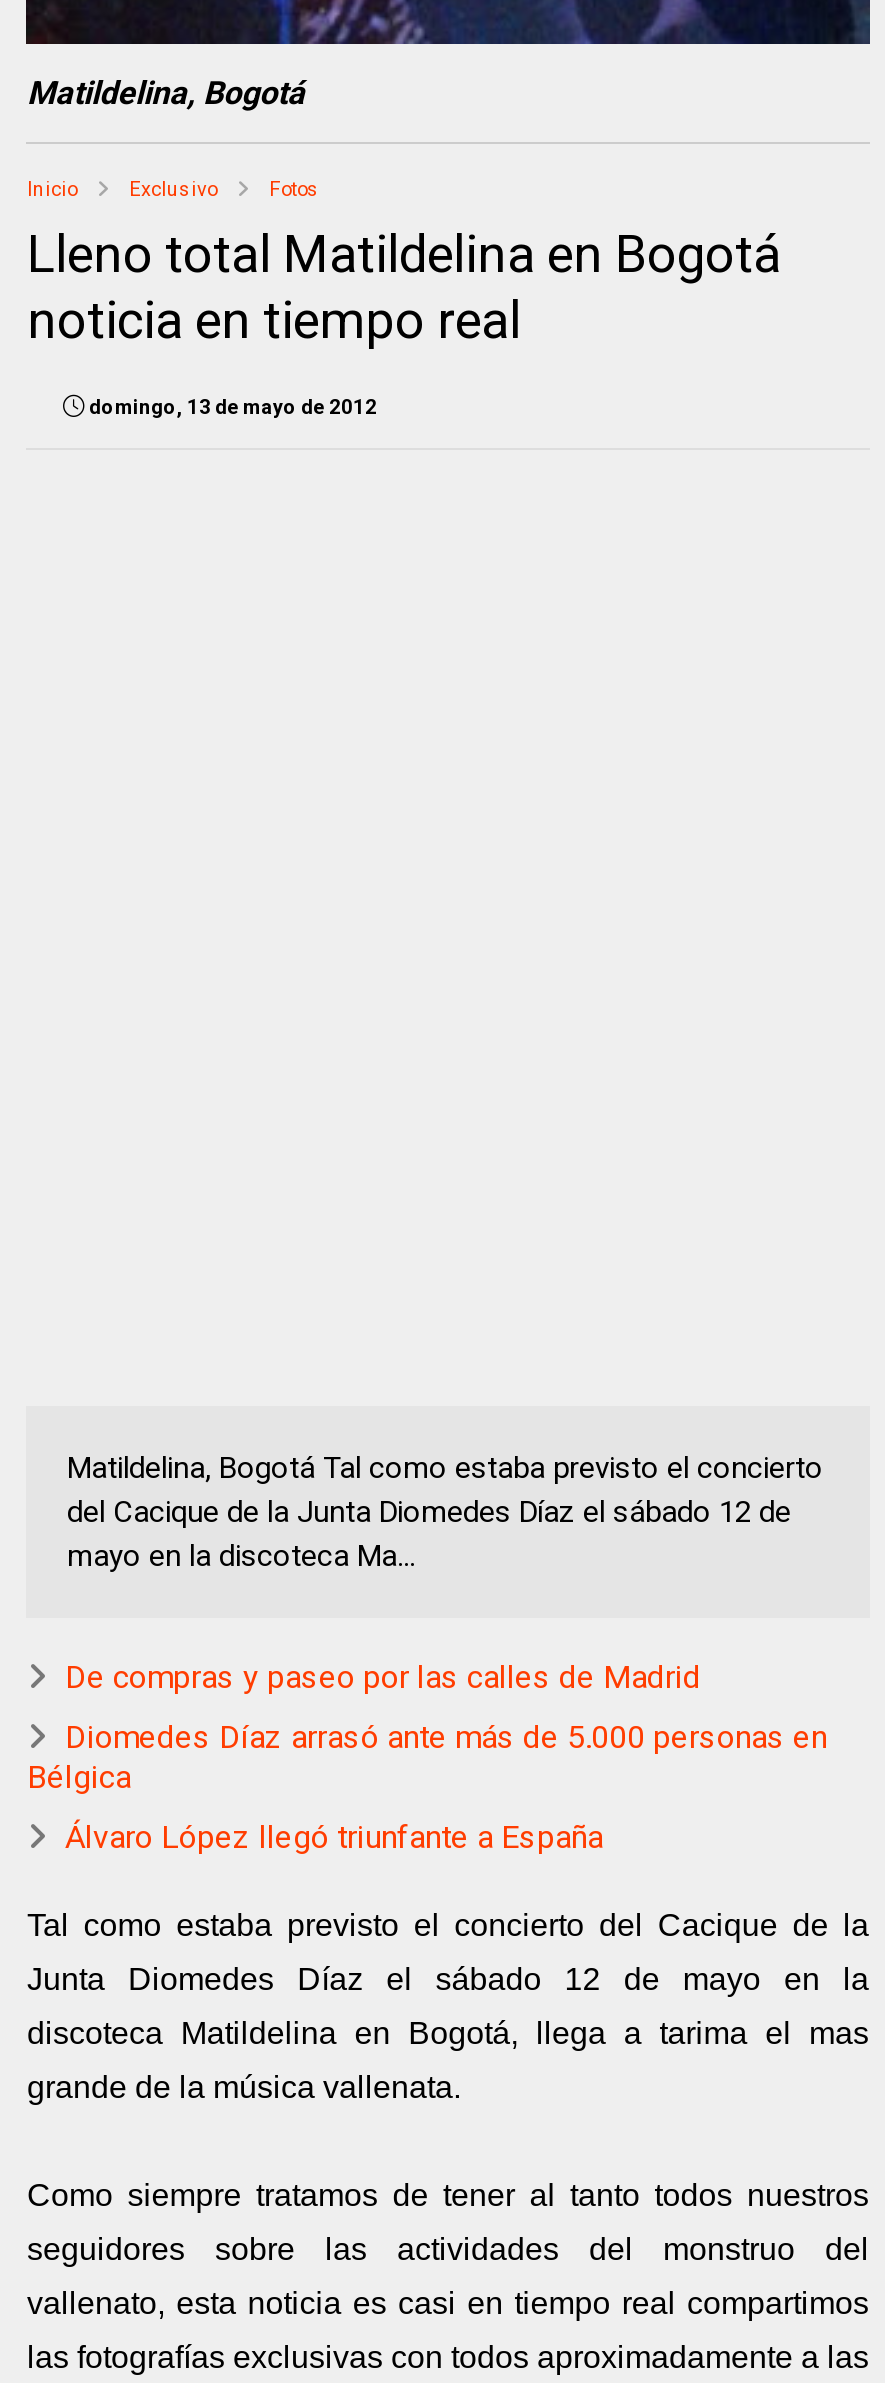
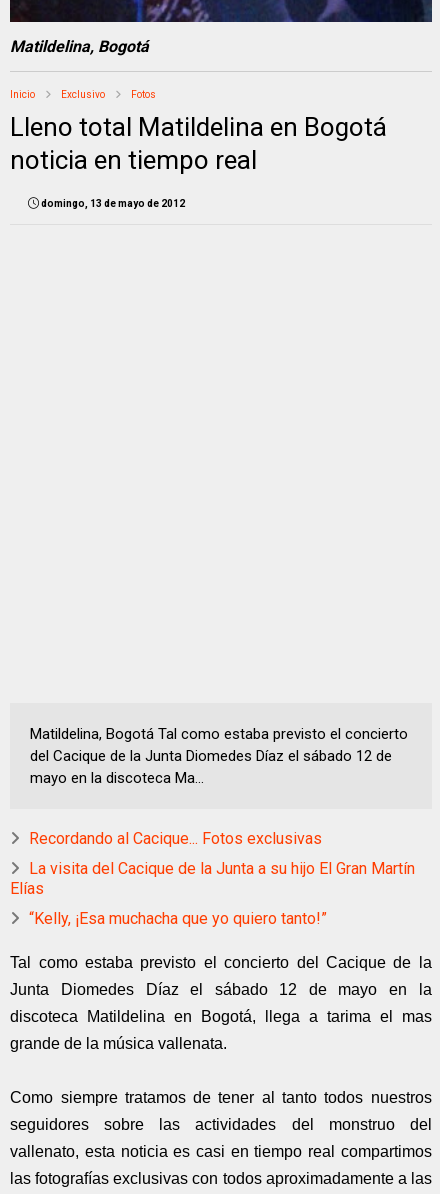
[65,1659,701,1697] De compras y paseo por las calles de Madrid -> [29,829,322,848] Recordando al Cacique... Fotos exclusivas
[27,1719,827,1797] Diomedes Díaz arrasó ante más de 5.000 personas en | Bélgica -> [10,859,415,898] La visita del Cacique de la Junta a su hijo El Gran Martín | Elías
[65,1819,603,1857] Álvaro López llegó triunfante a España -> [29,909,327,928] “Kelly, ¡Esa muchacha que yo quiero tanto!”

